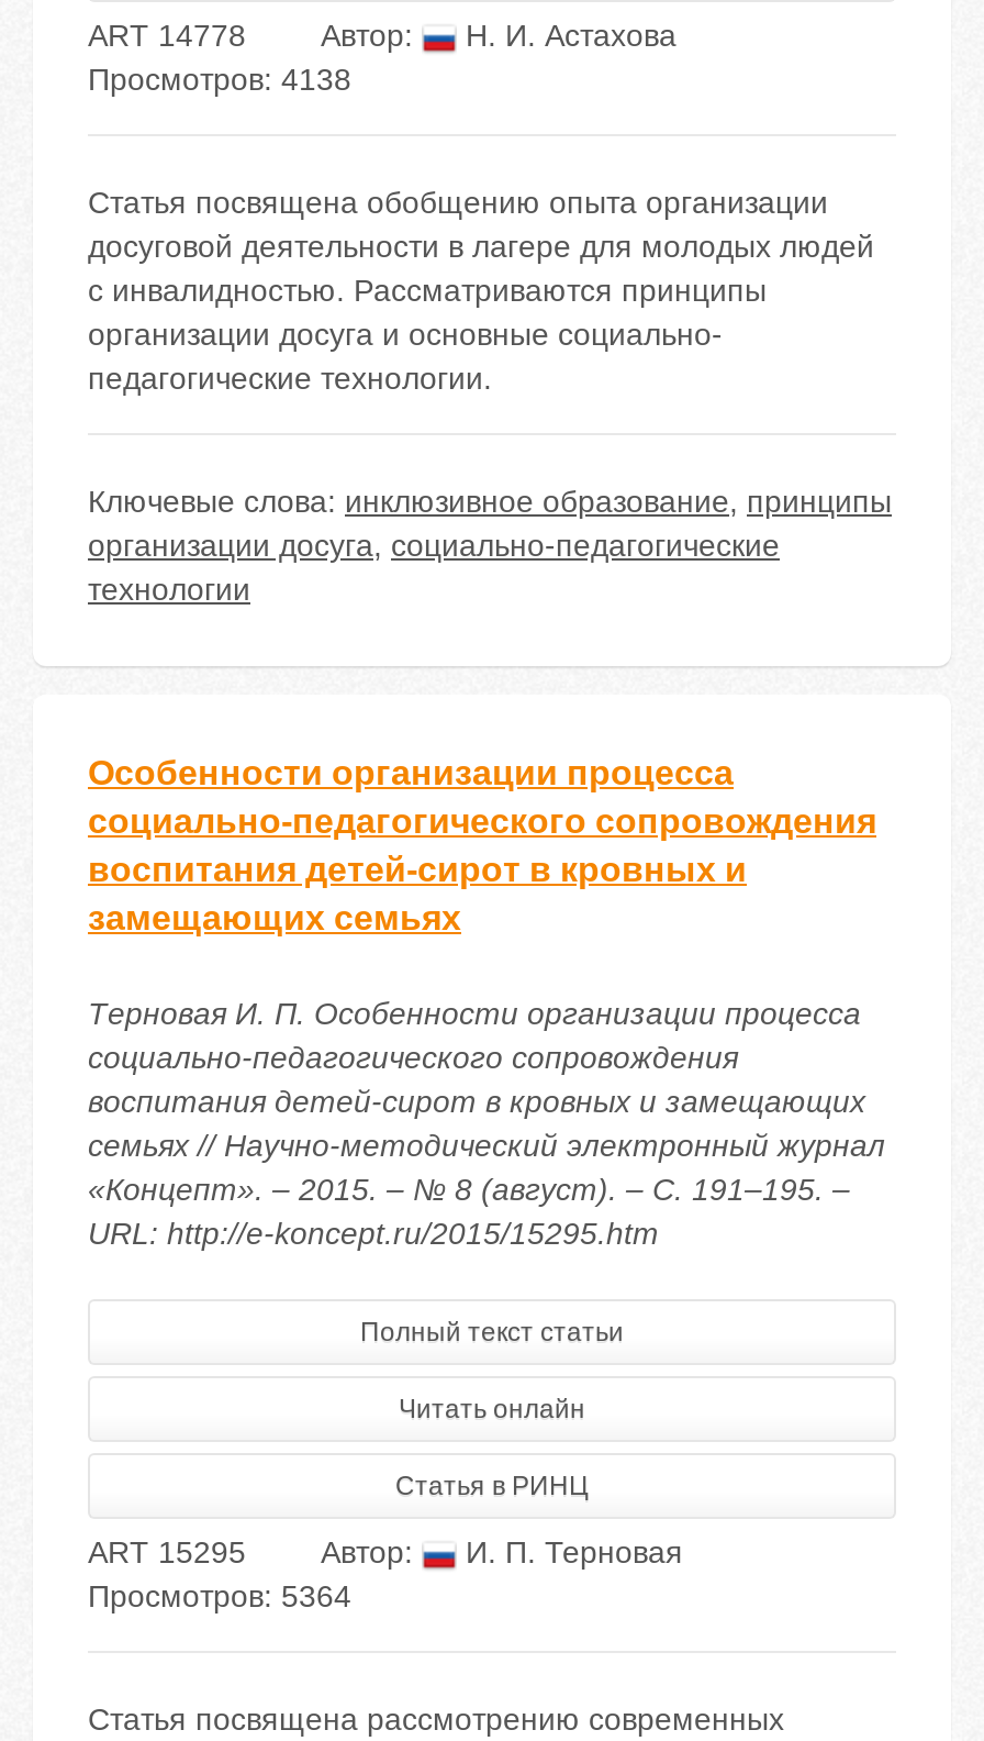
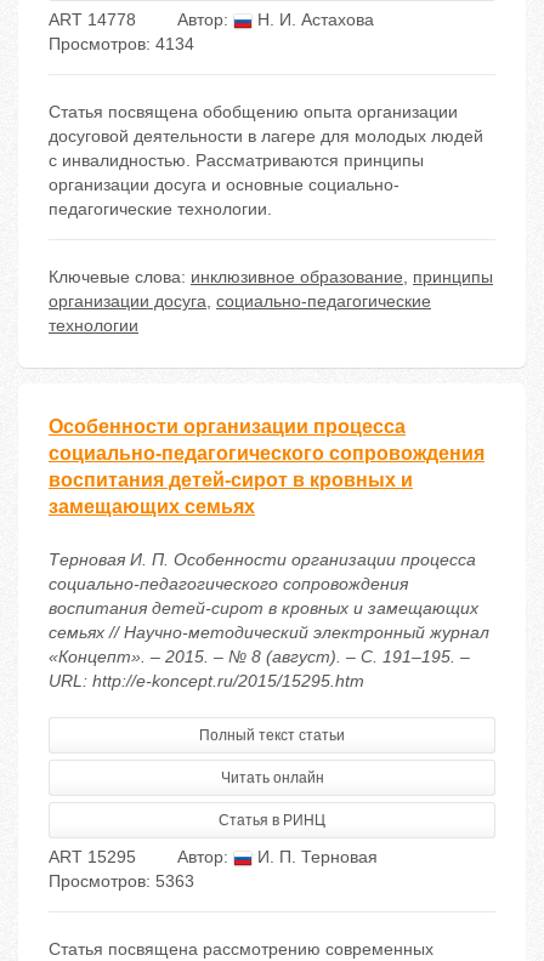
[88,62,351,97] Просмотров: 4138 -> [49,34,194,54] Просмотров: 4134
[88,1579,351,1614] Просмотров: 5364 -> [49,872,194,891] Просмотров: 5363

